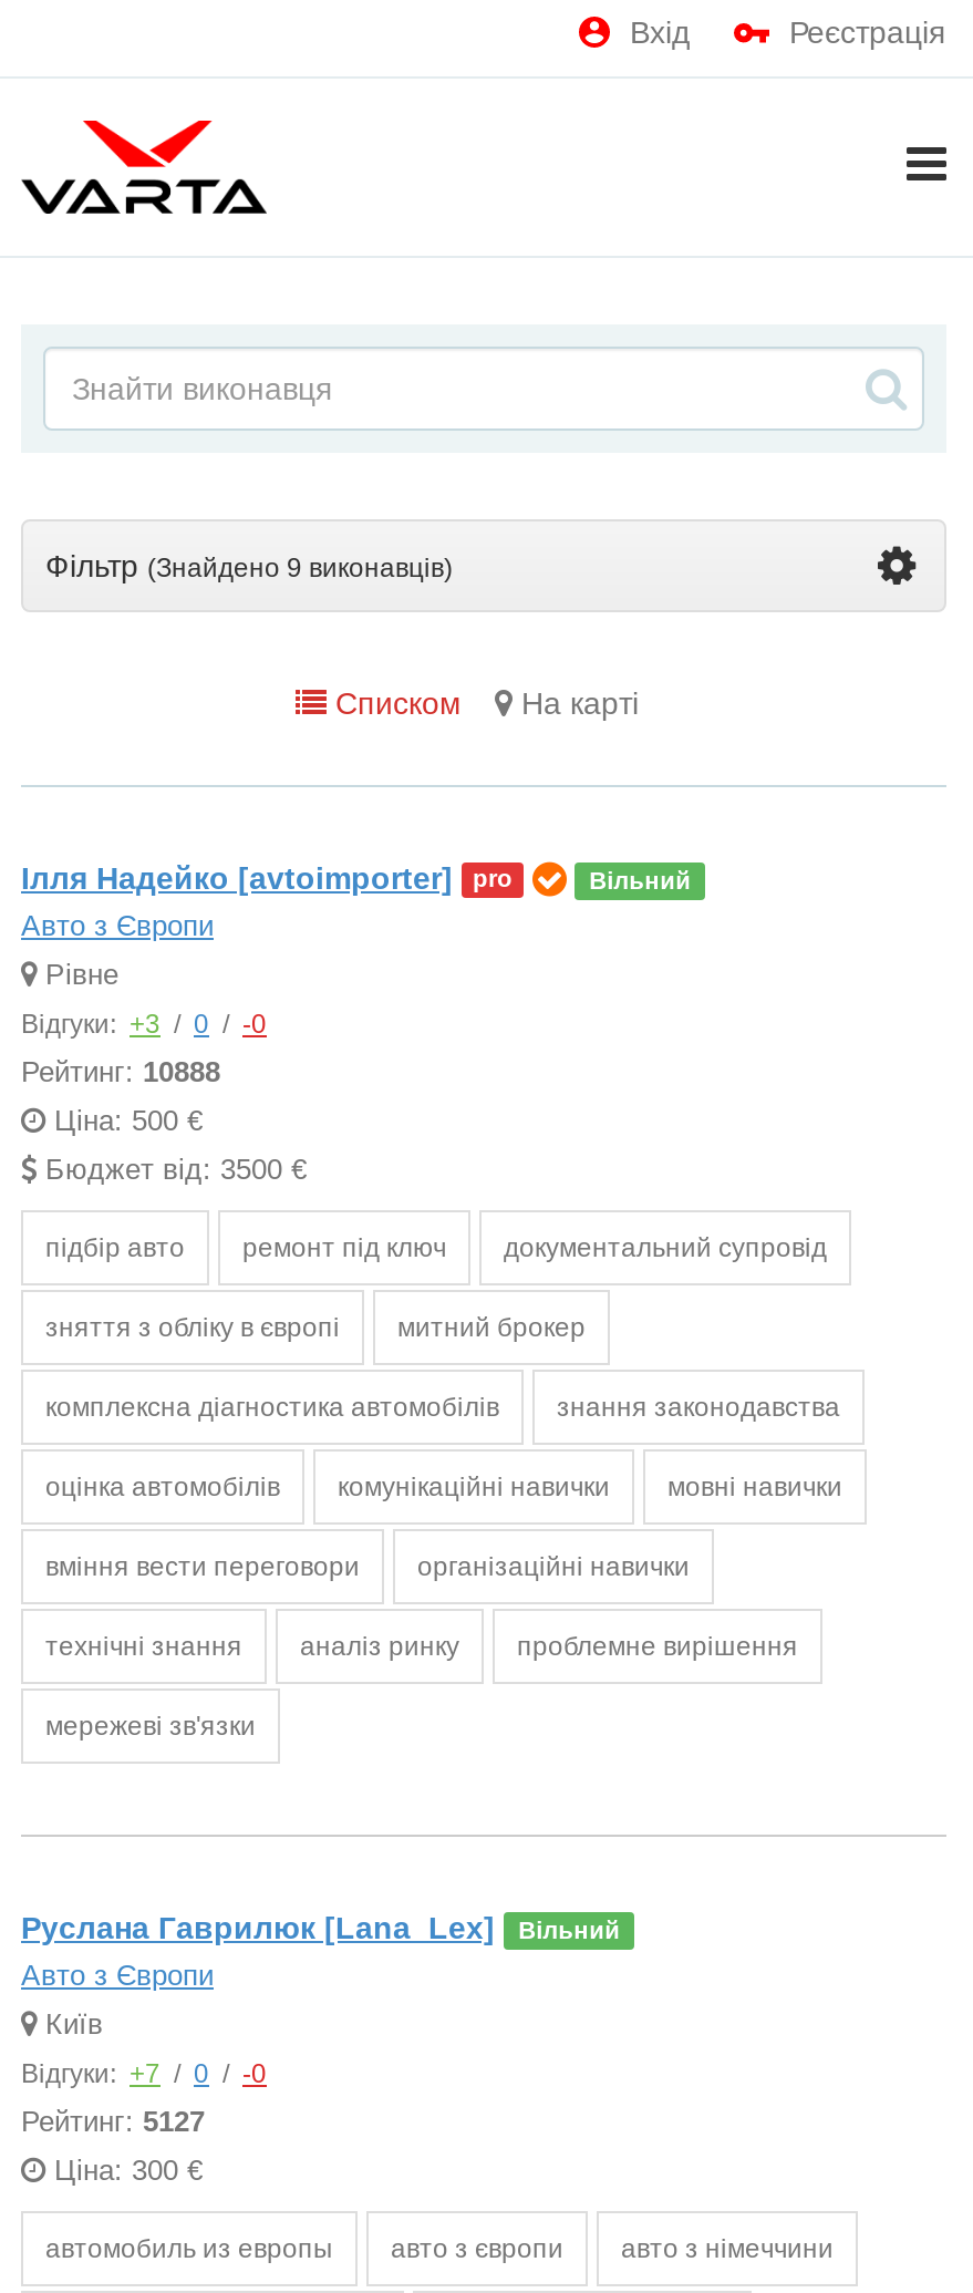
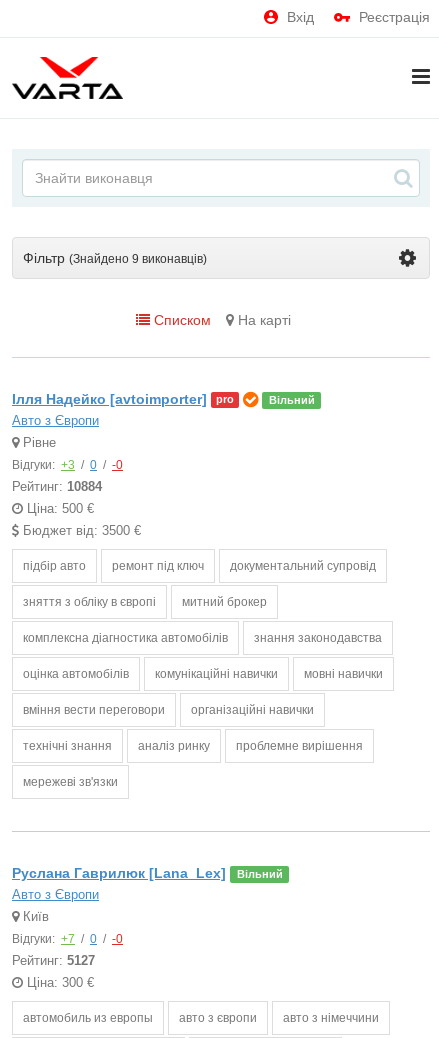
[21,1055,220,1088] Рейтинг: 10888 -> [12,479,102,494] Рейтинг: 10884

